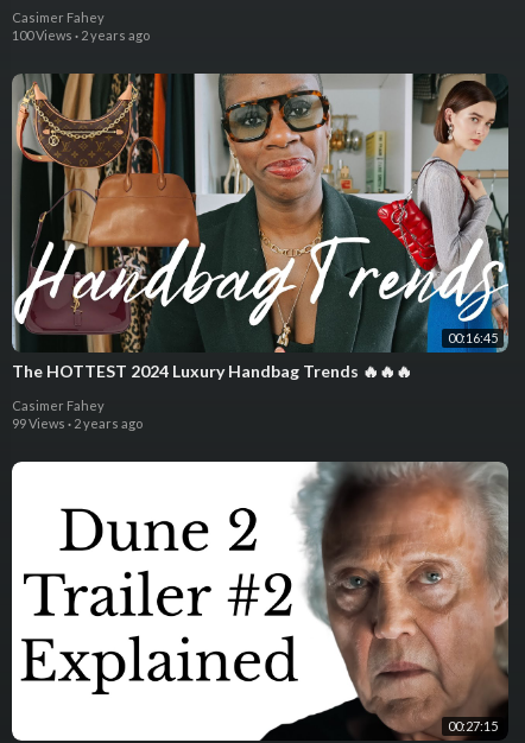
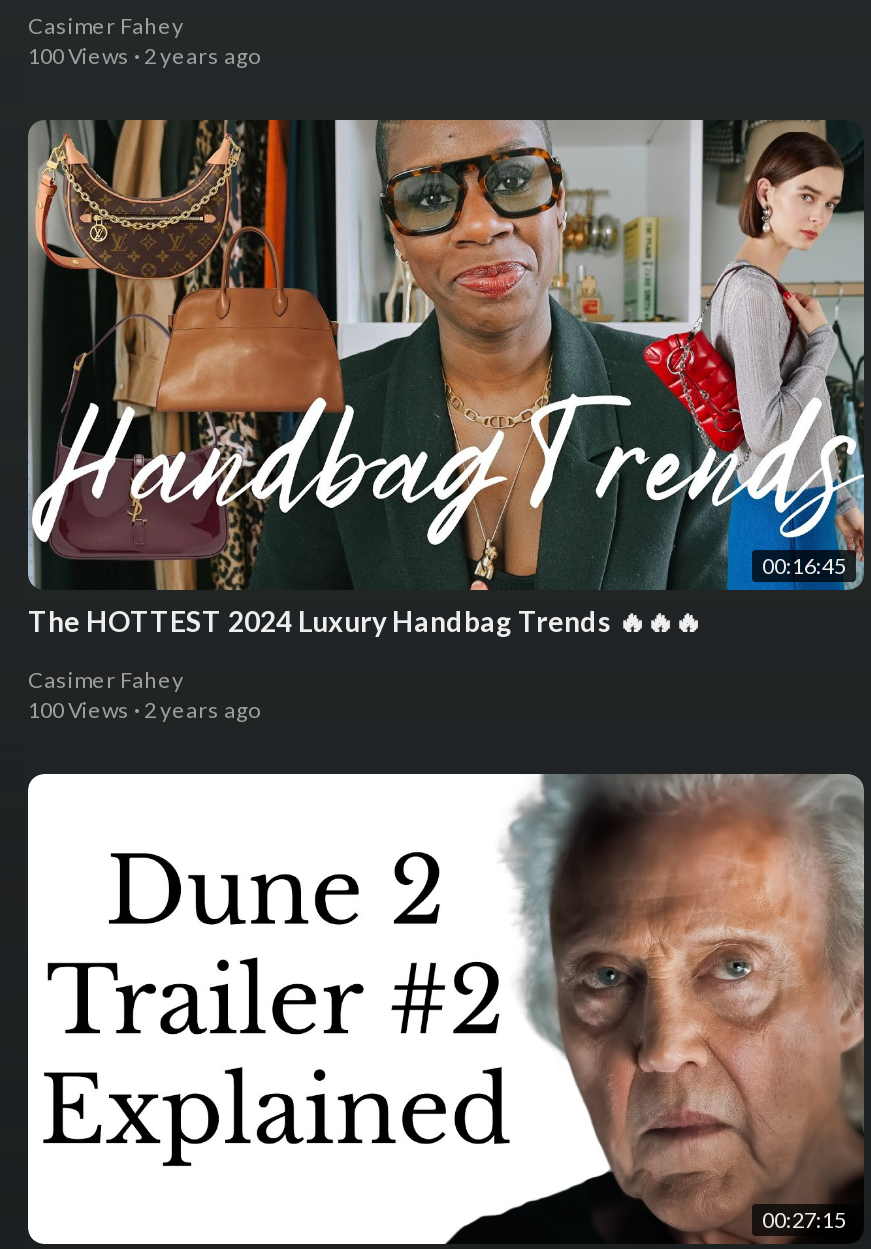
[12,415,143,430] 99 Views · 2 years ago -> [28,695,260,721] 100 Views · 2 years ago

